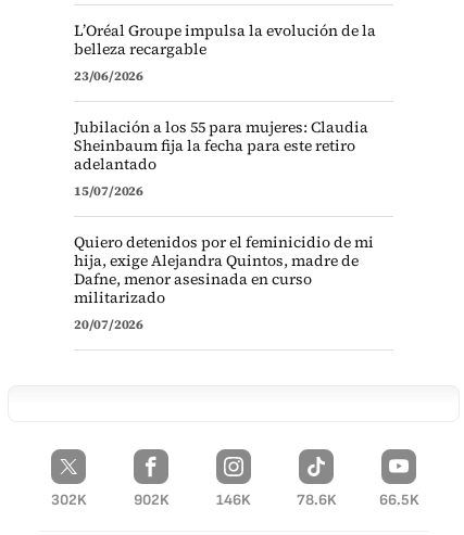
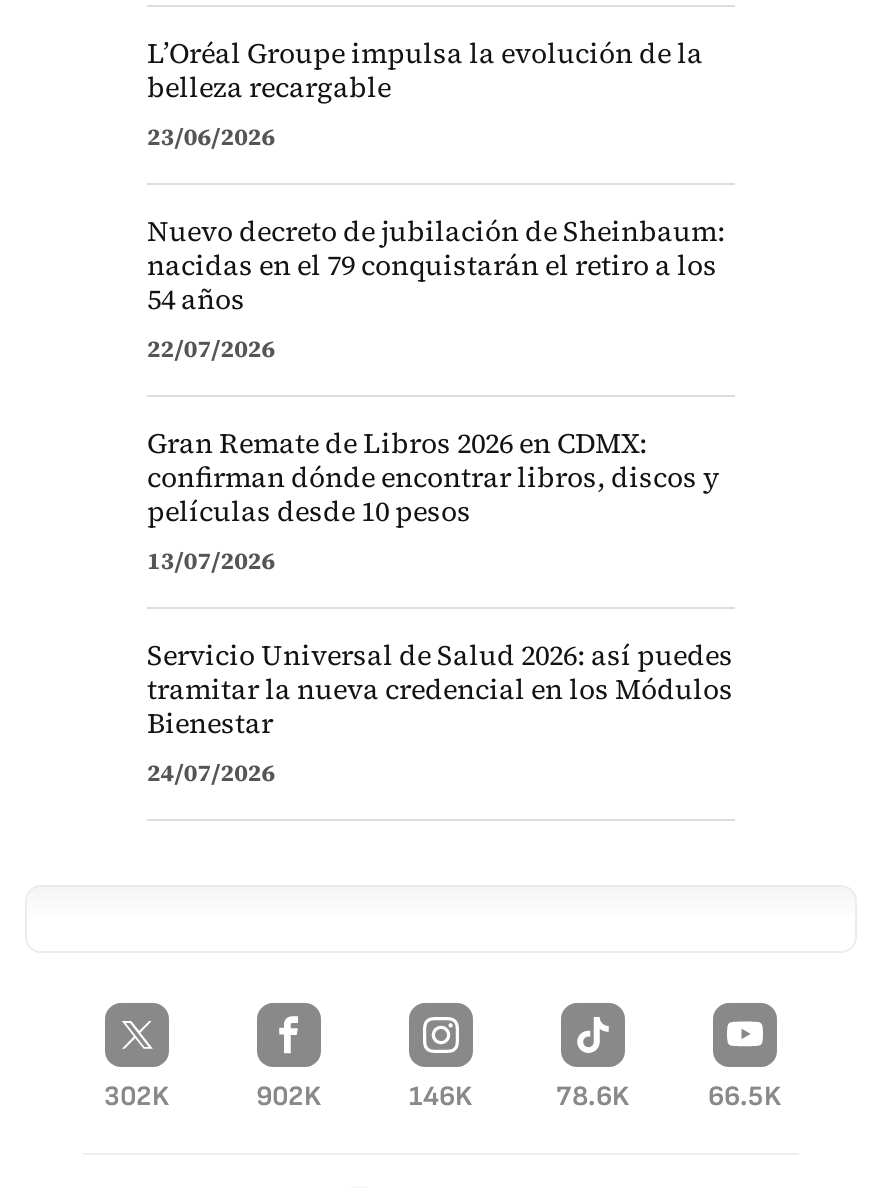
[74,116,374,333] Jubilación a los 55 para mujeres: Claudia | Sheinbaum fija la fecha para este retiro | adelantado | 15/07/2026 | Quiero detenidos por el feminicidio de mi | hija, exige Alejandra Quintos, madre de | Dafne, menor asesinada en curso | militarizado | 20/07/2026 -> [147,212,733,790] Nuevo decreto de jubilación de Sheinbaum: | nacidas en el 79 conquistarán el retiro a los | 54 años | 22/07/2026 | Gran Remate de Libros 2026 en CDMX: | confirman dónde encontrar libros, discos y | películas desde 10 pesos | 13/07/2026 | Servicio Universal de Salud 2026: así puedes | tramitar la nueva credencial en los Módulos | Bienestar | 24/07/2026

